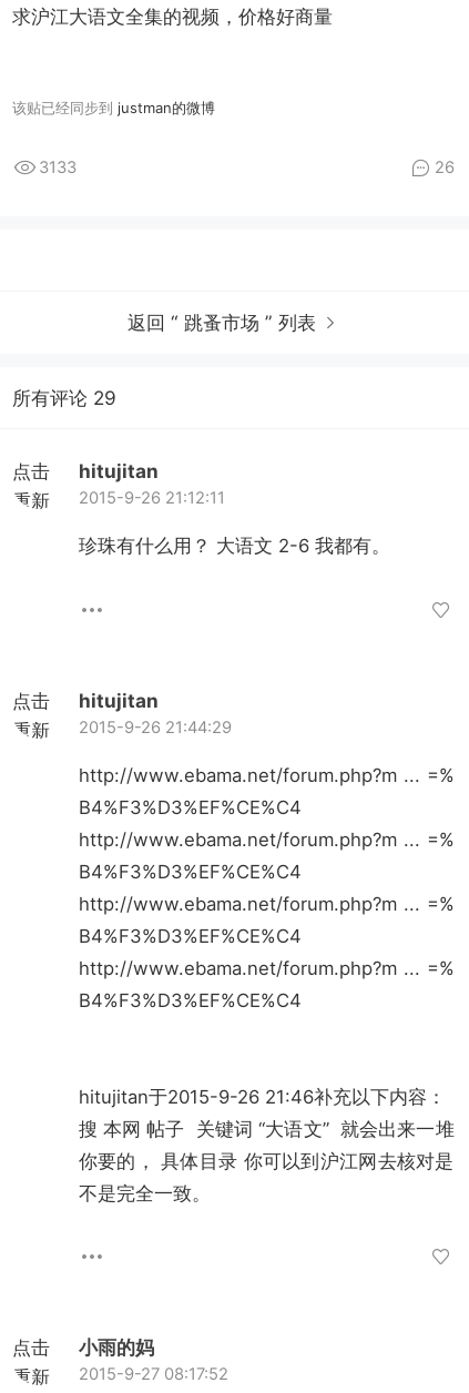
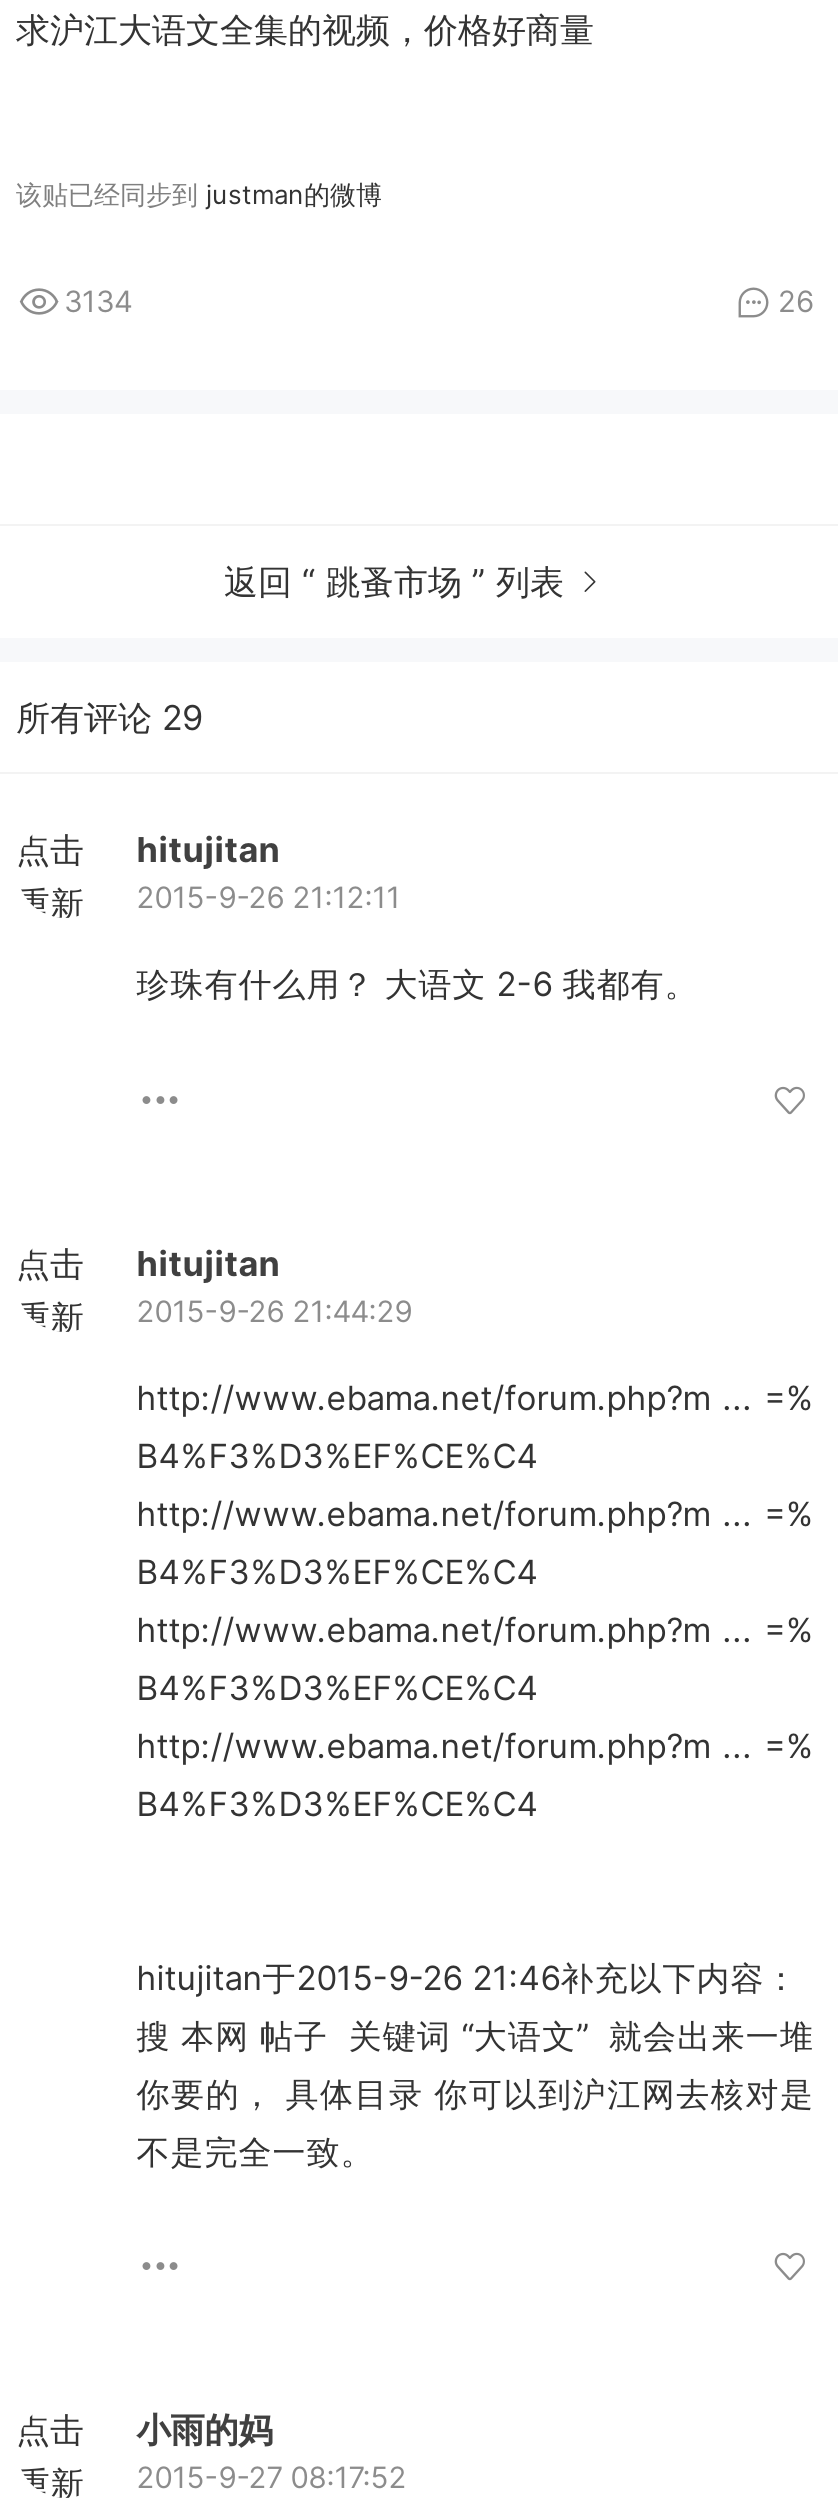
[38,157,76,177] 3133 -> [64,284,132,320] 3134

